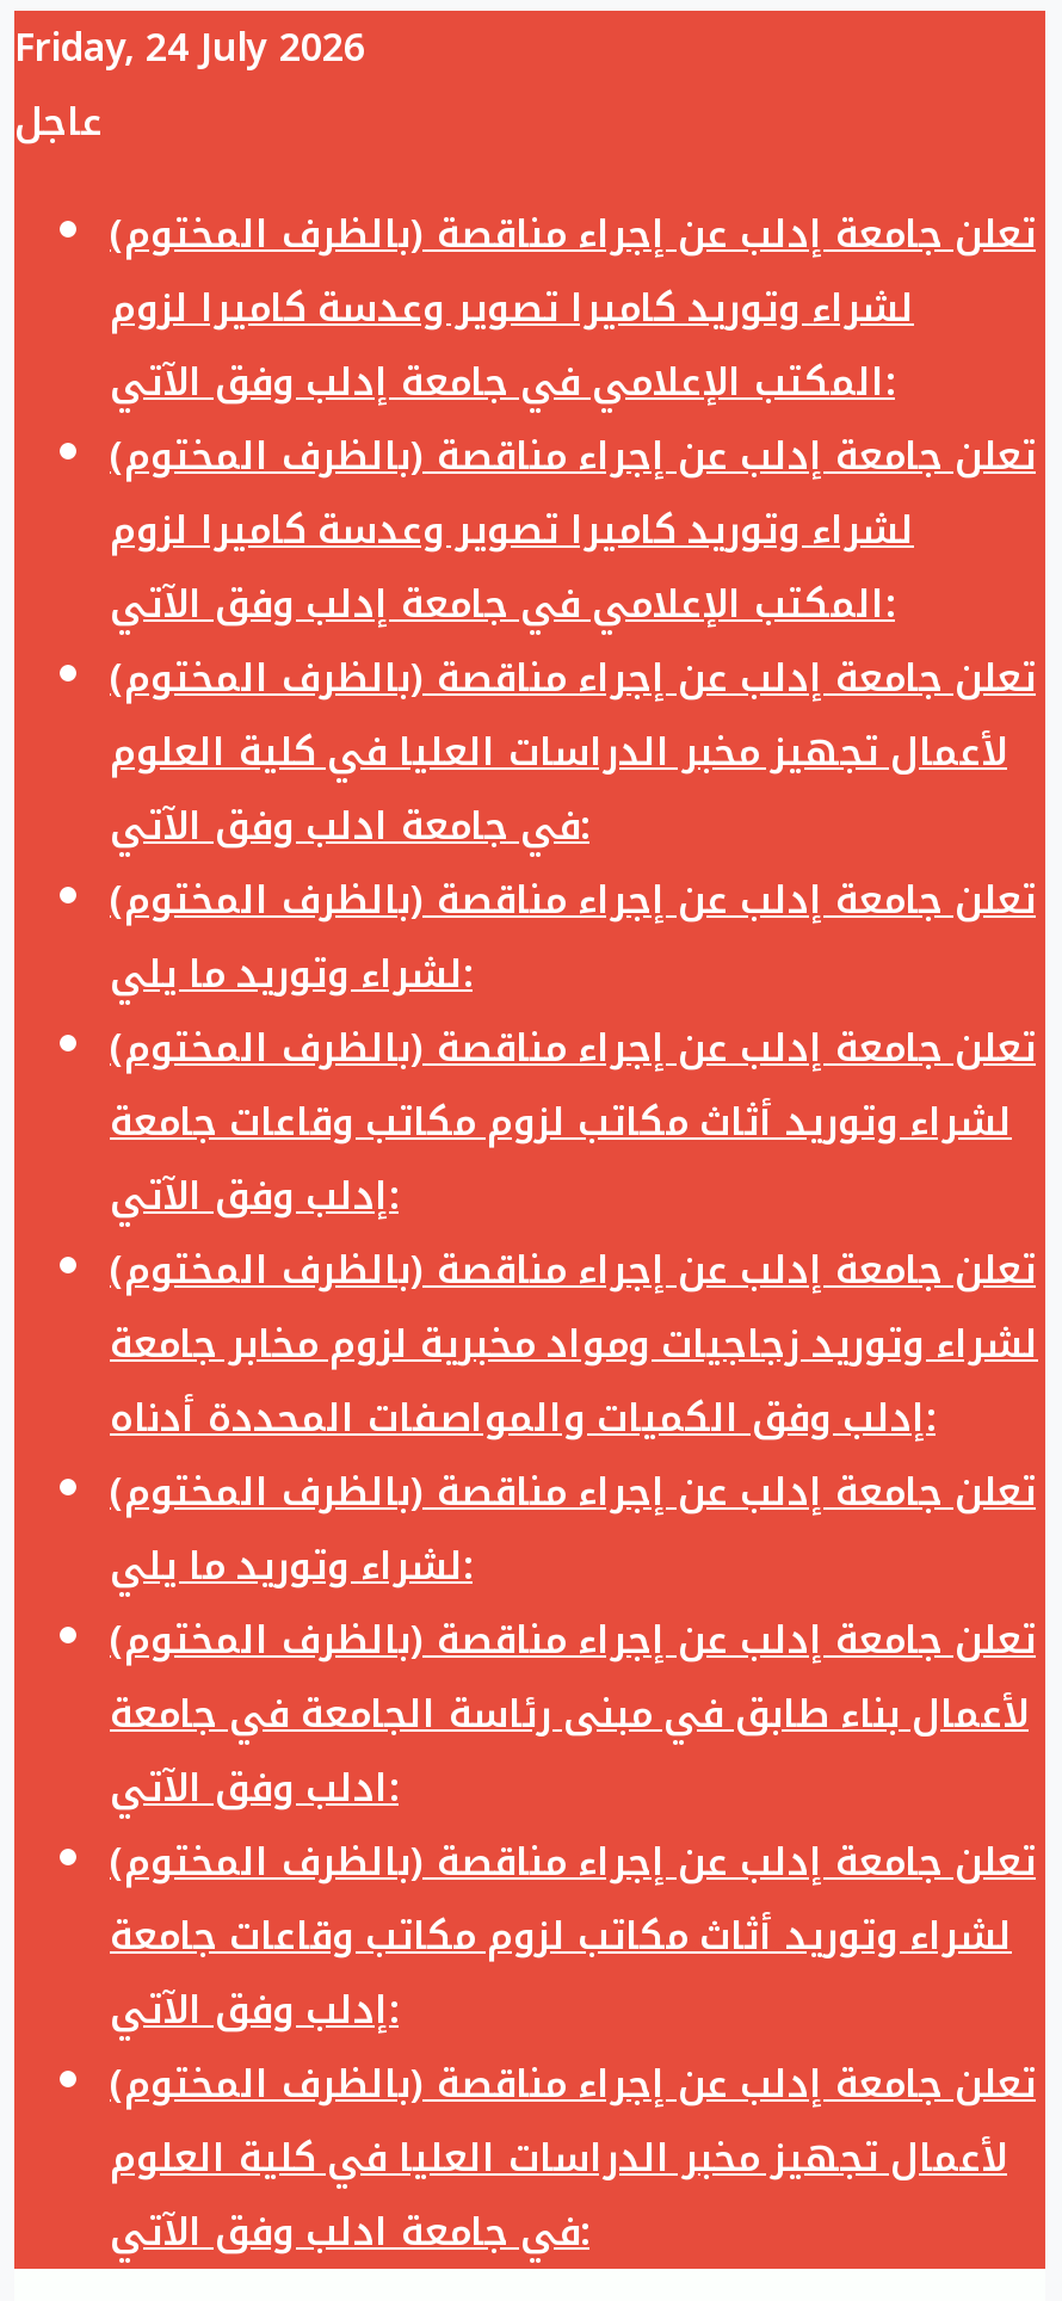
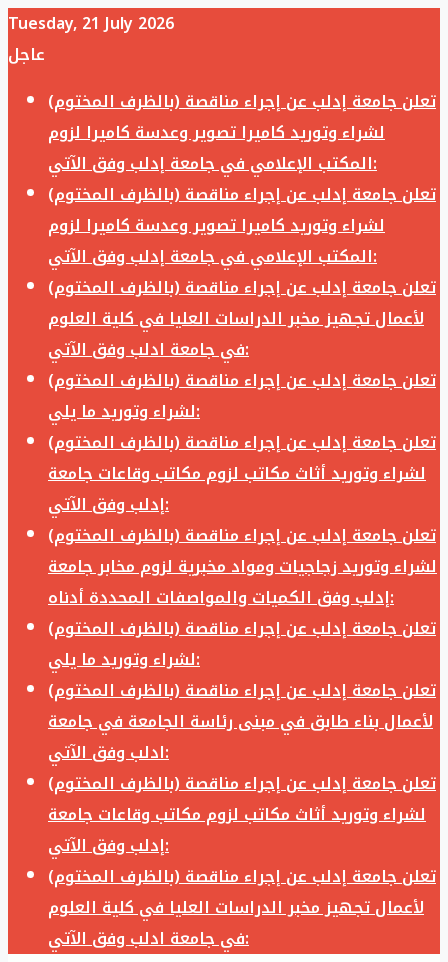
[14,11,365,85] Friday, 24 July 2026 -> [8,8,174,39] Tuesday, 21 July 2026

